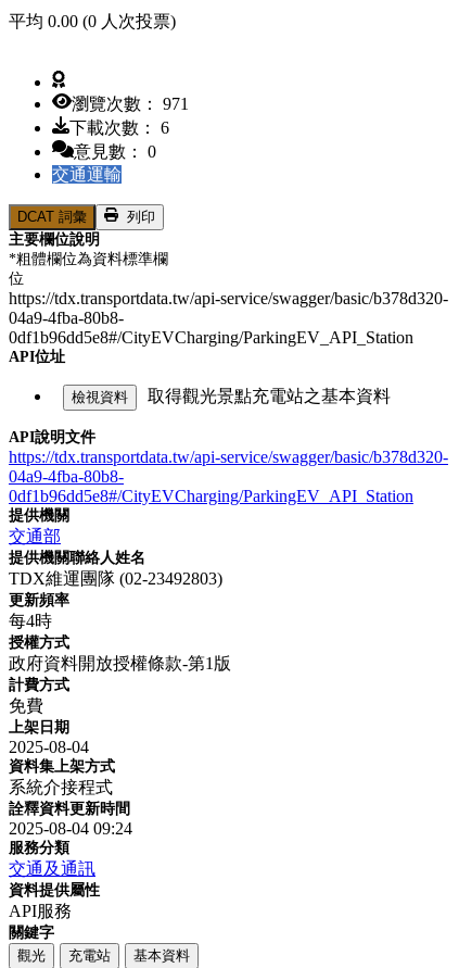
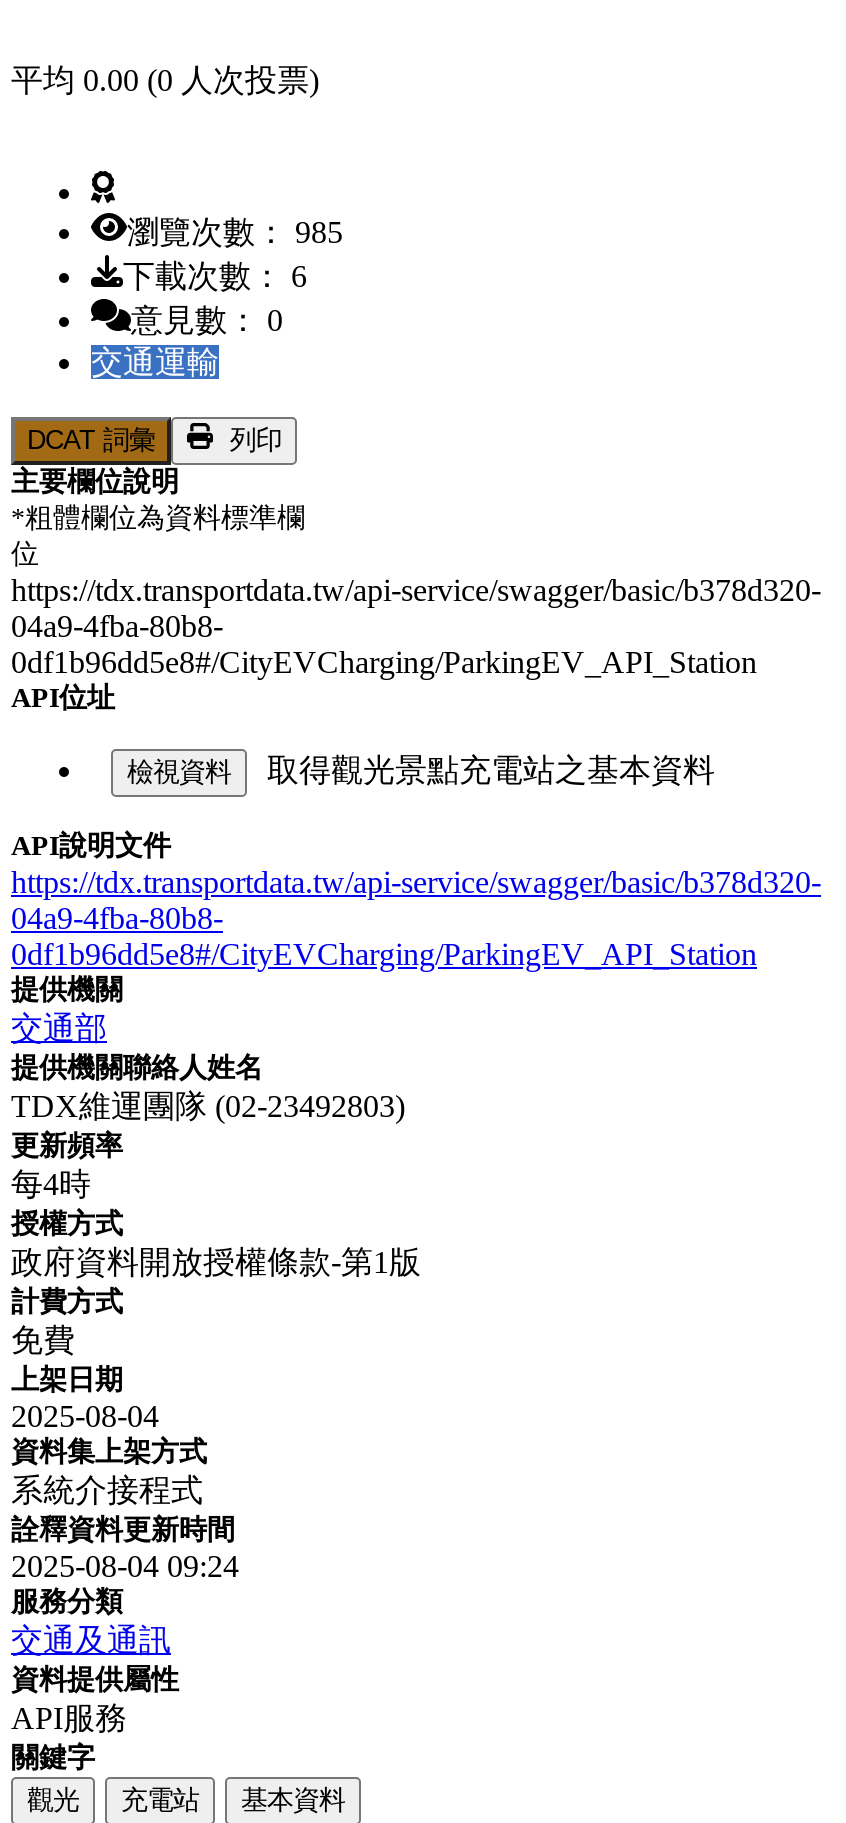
[72,94,189,113] 瀏覽次數： 971 -> [127,214,343,248] 瀏覽次數： 985

